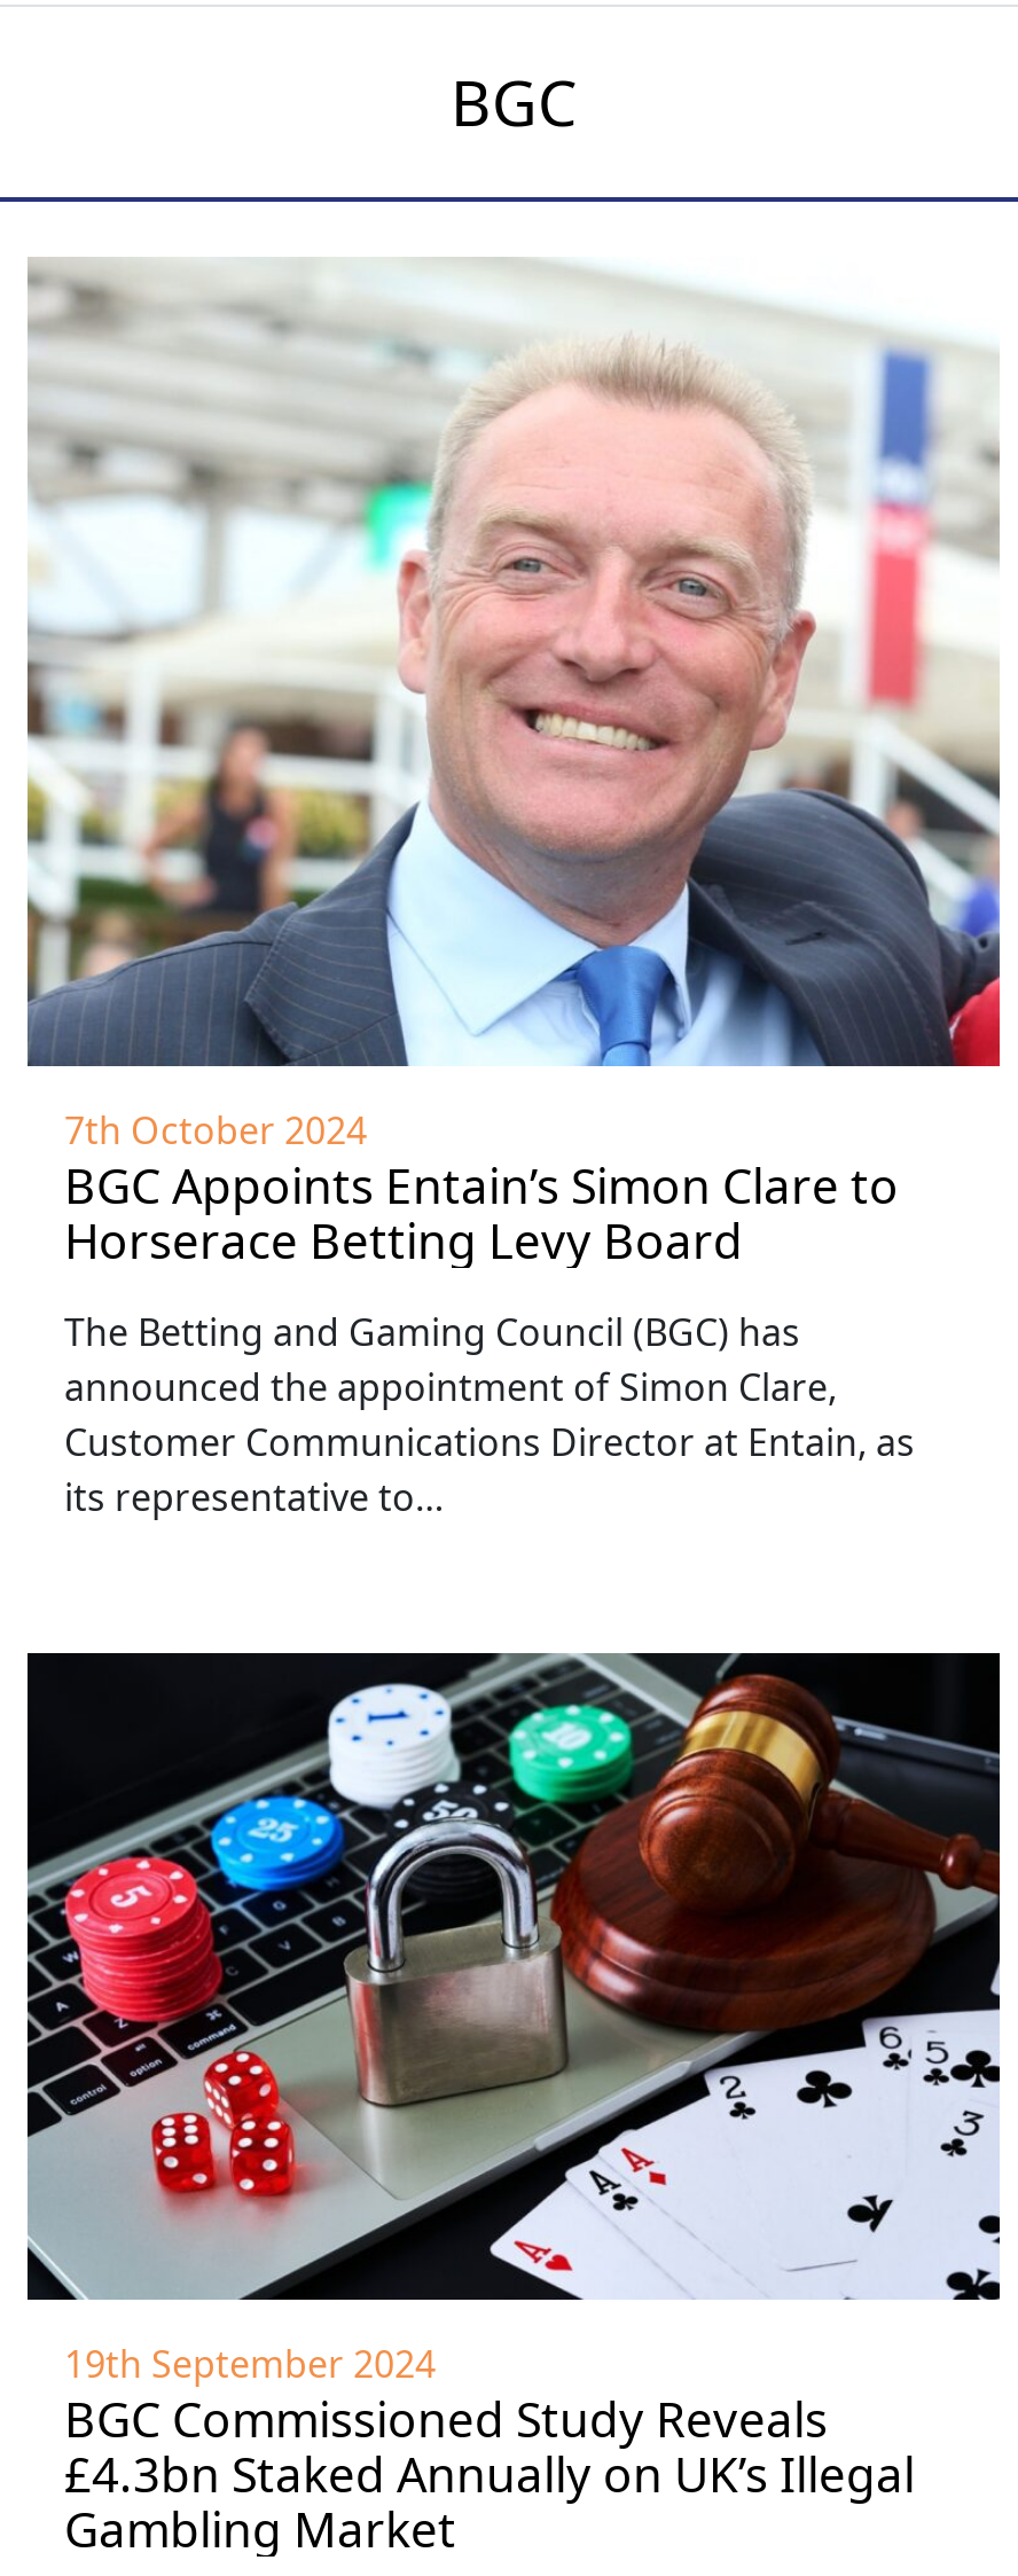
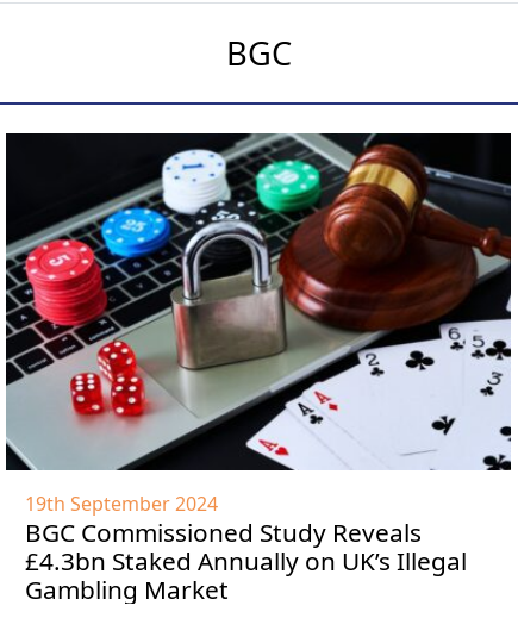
[25,257,1002,1522] [image] | 7th October 2024 | BGC Appoints Entain’s Simon Clare to | Horserace Betting Levy Board | The Betting and Gaming Council (BGC) has | announced the appointment of Simon Clare, | Customer Communications Director at Entain, as | its representative to… -> none

